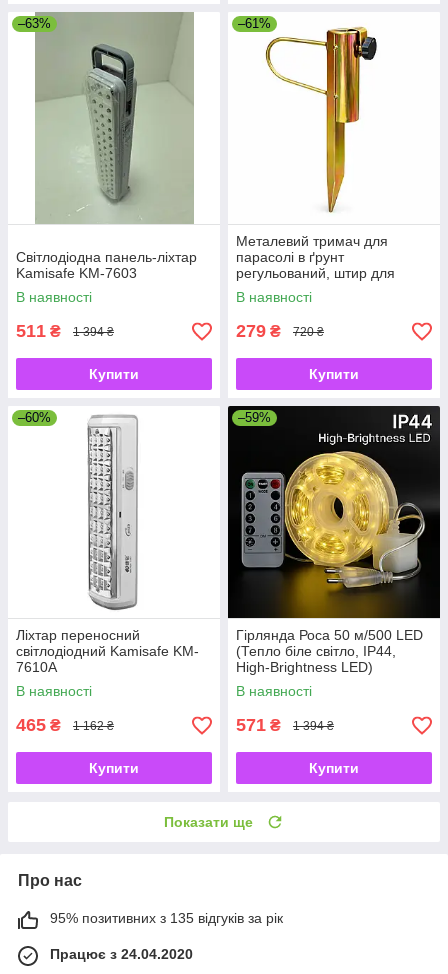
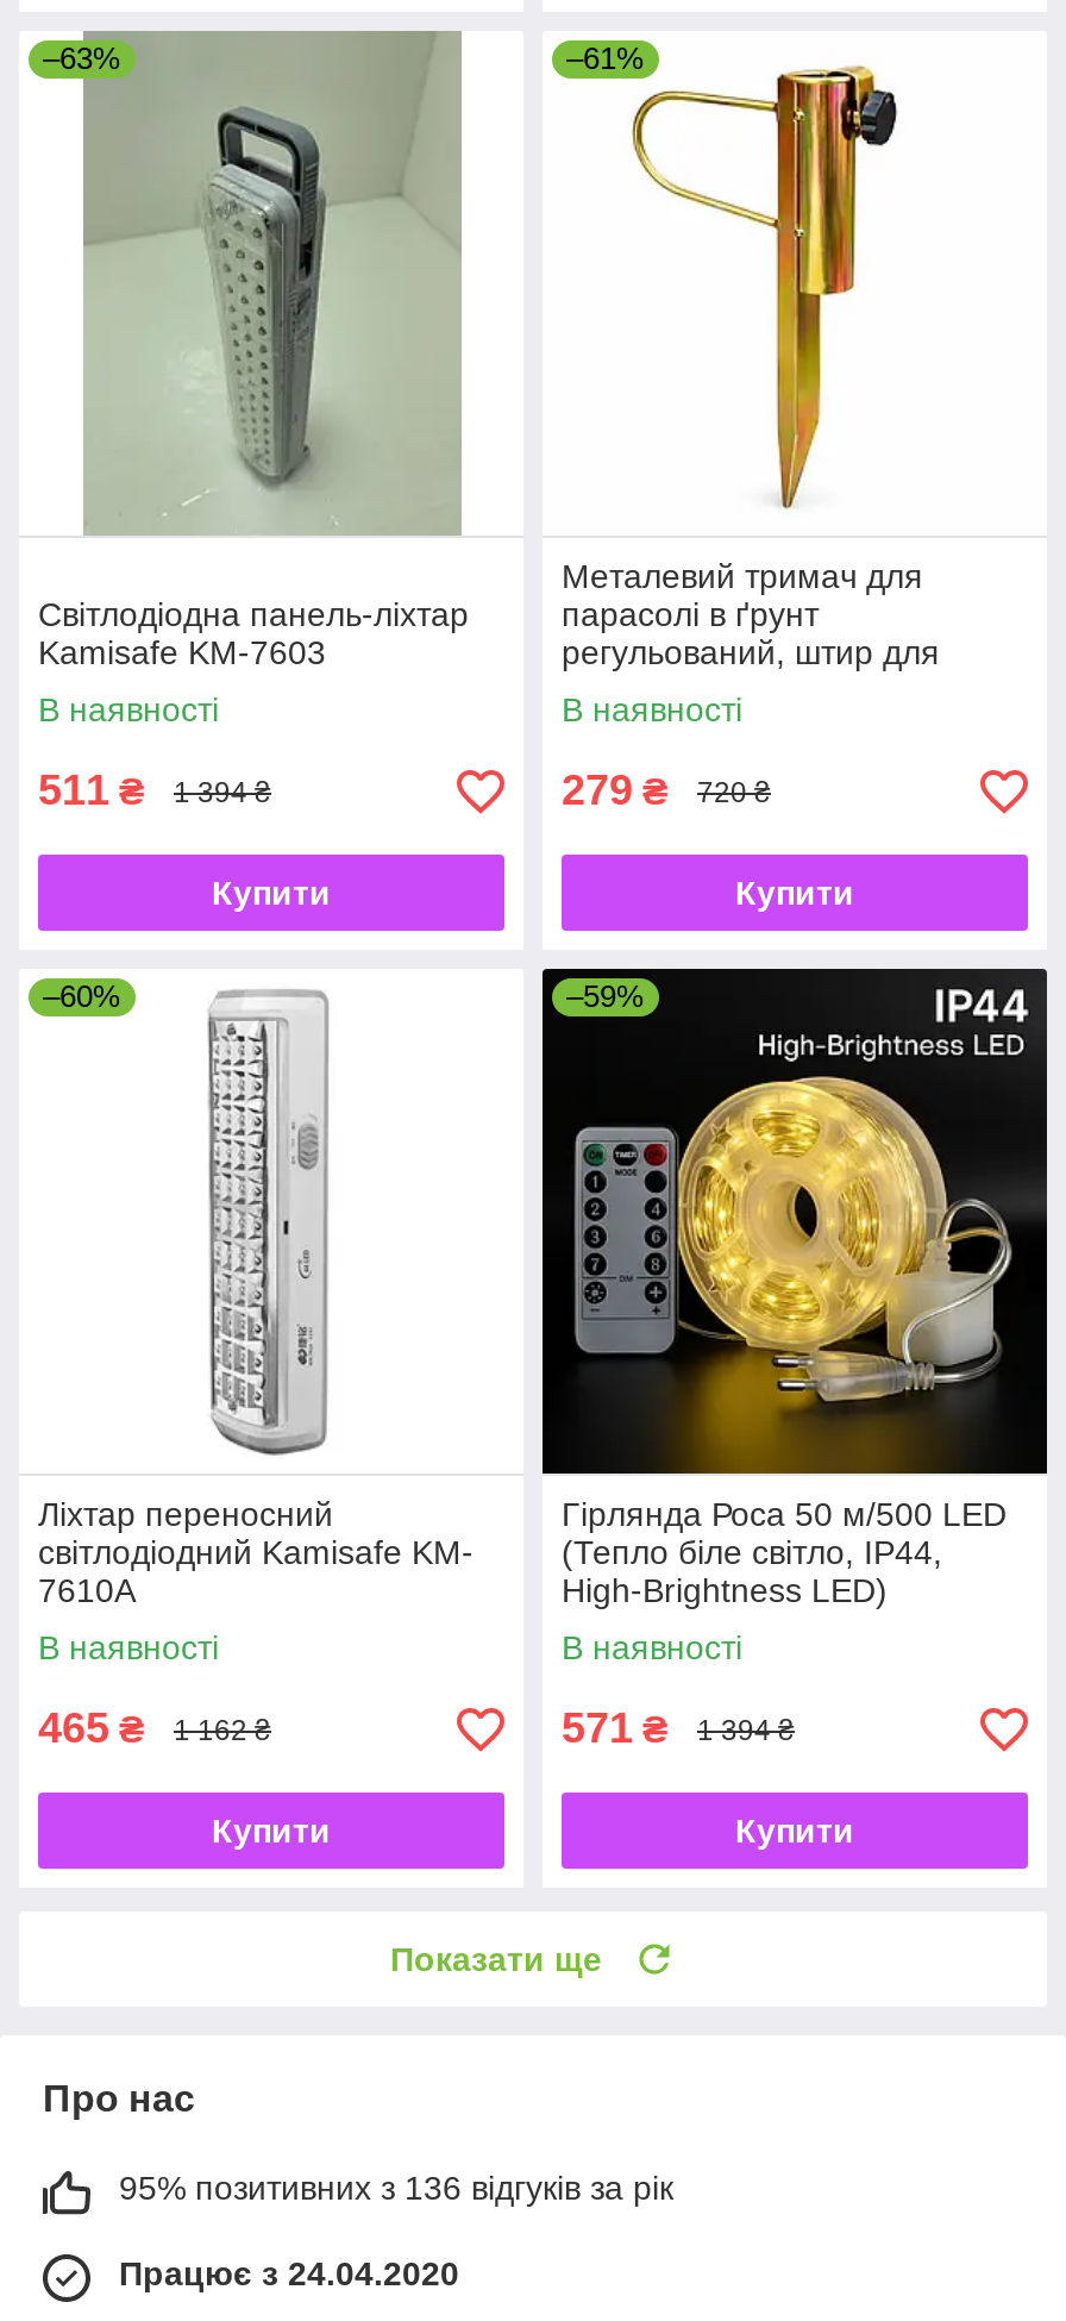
[50,910,283,926] 95% позитивних з 135 відгуків за рік -> [119,2170,673,2208] 95% позитивних з 136 відгуків за рік

